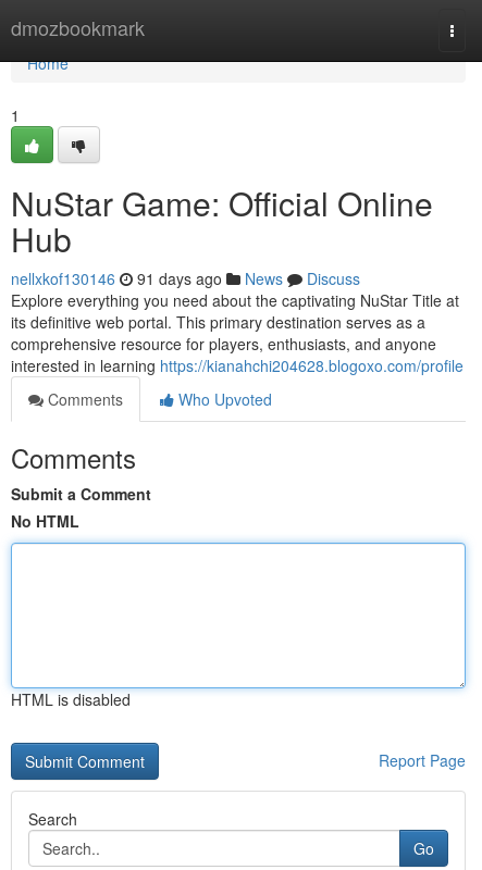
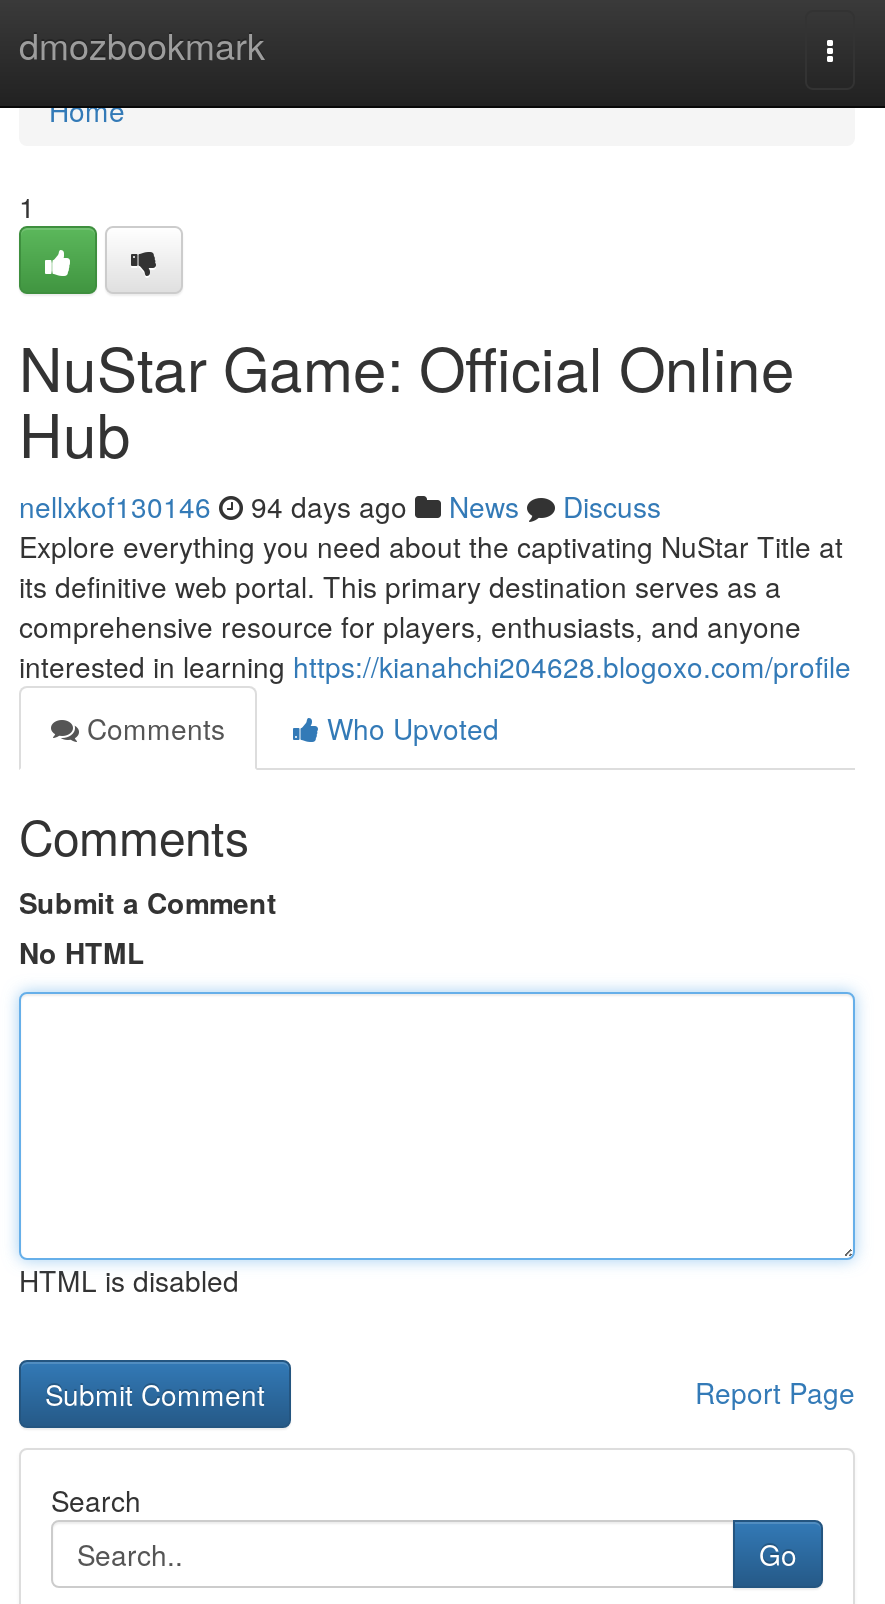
[11,268,360,289] nellxkof130146 91 days ago News Discuss -> [19,486,661,526] nellxkof130146 94 days ago News Discuss

